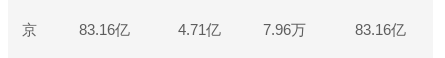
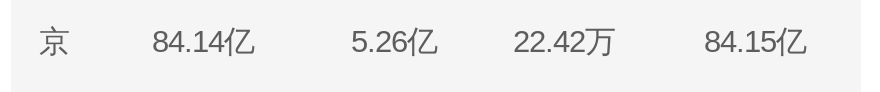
[78,21,129,38] 83.16亿 -> [152,23,254,57] 84.14亿
[178,21,221,38] 4.71亿 -> [351,23,437,57] 5.26亿
[263,21,306,38] 7.96万 -> [513,23,615,57] 22.42万
[354,21,405,38] 83.16亿 -> [704,23,806,57] 84.15亿

